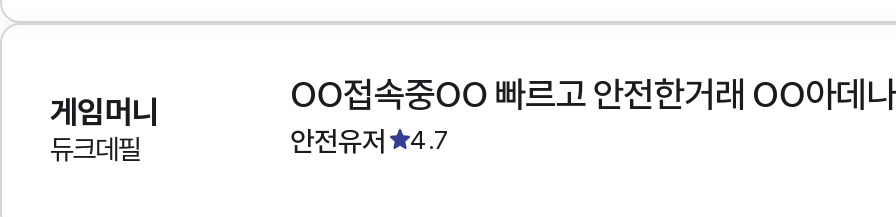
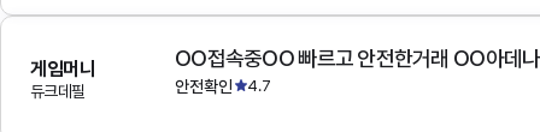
[290,124,386,156] 안전유저 -> [175,76,233,95] 안전확인

